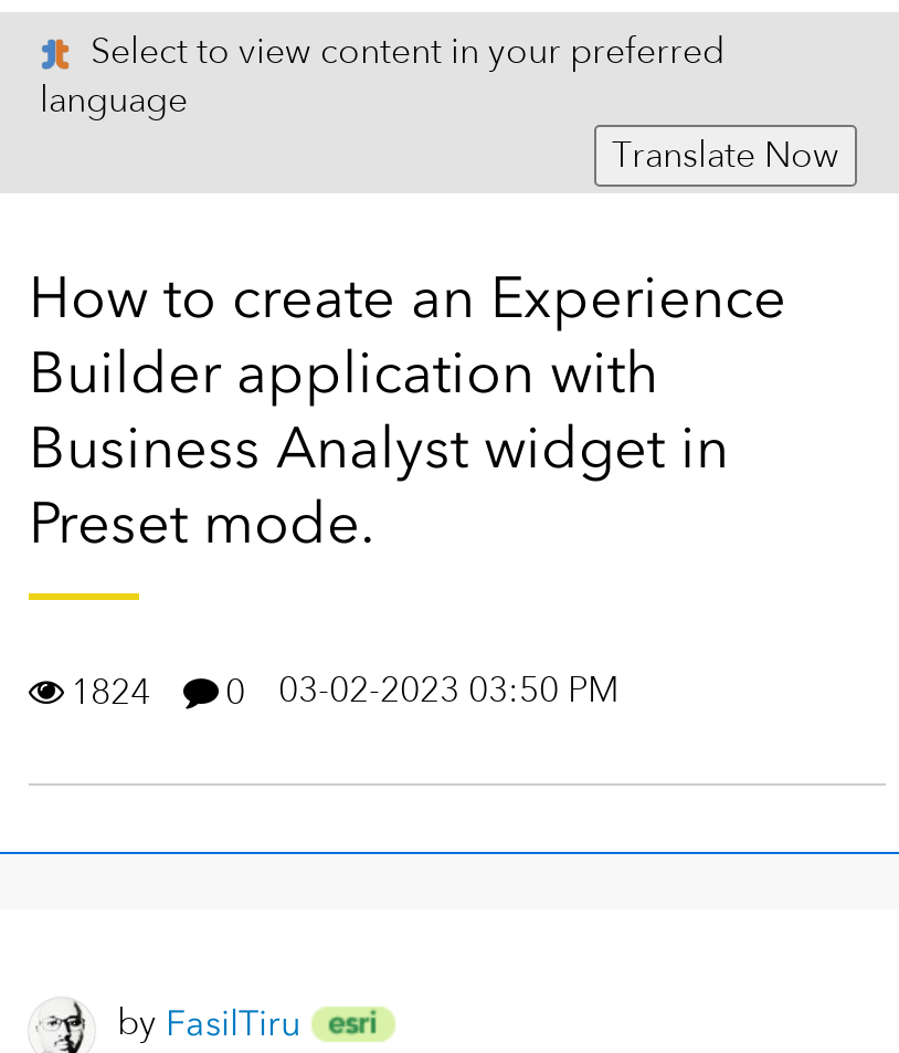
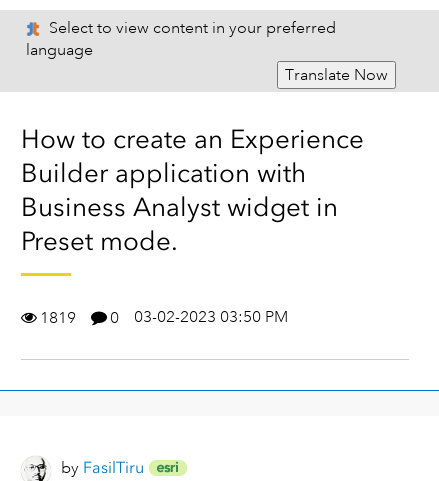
[71,668,618,715] 1824 0 03-02-2023 03:50 PM -> [40,307,288,328] 1819 0 03-02-2023 03:50 PM

